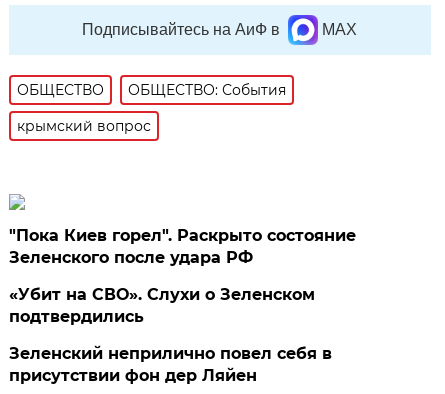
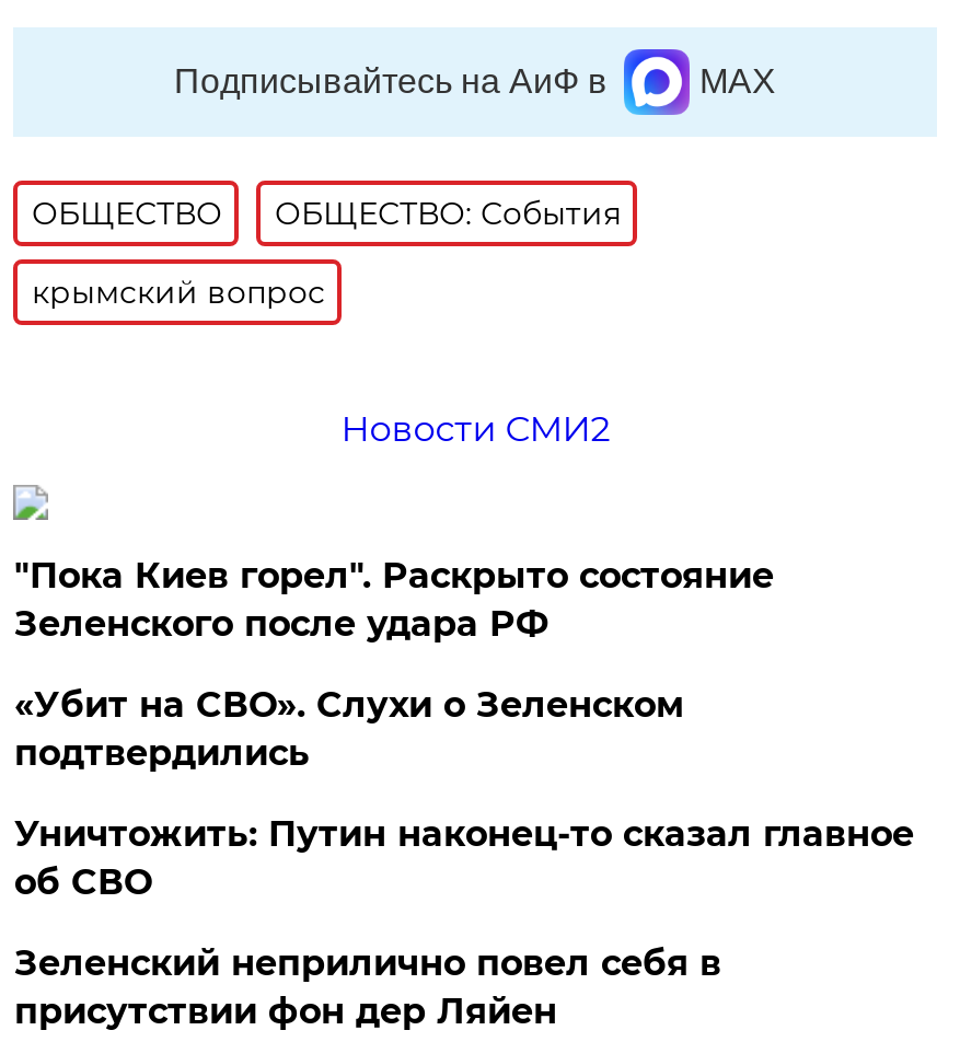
none -> [341,408,610,450] Новости СМИ2
none -> [14,813,914,903] Уничтожить: Путин наконец-то сказал главное | об СВО

